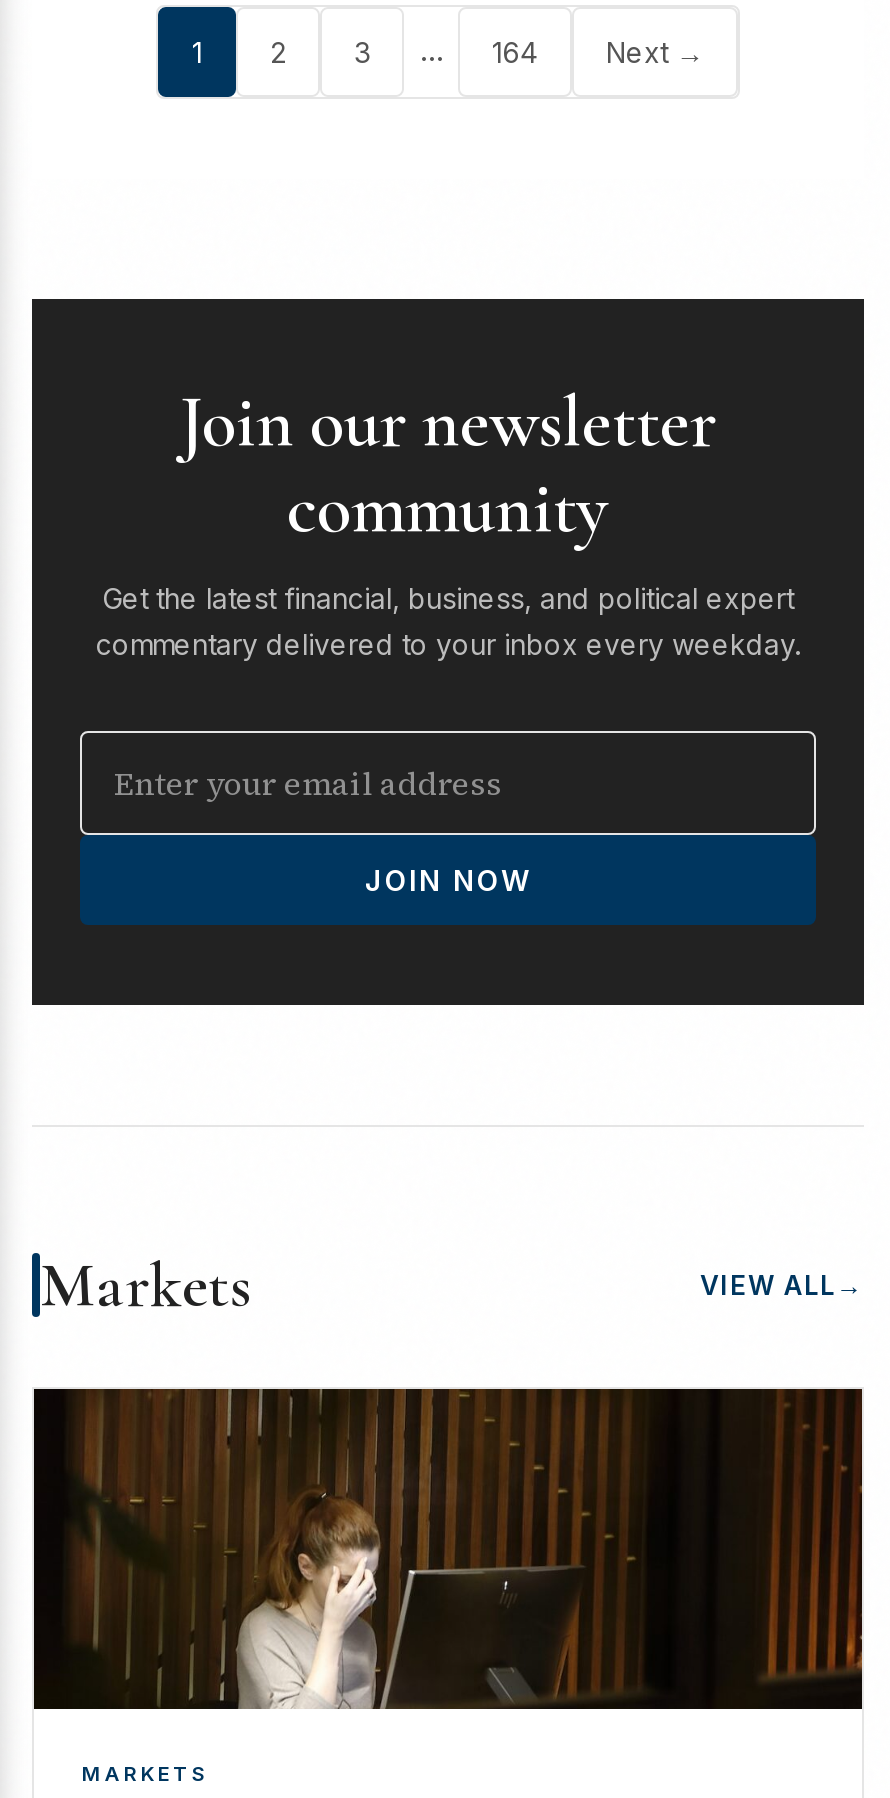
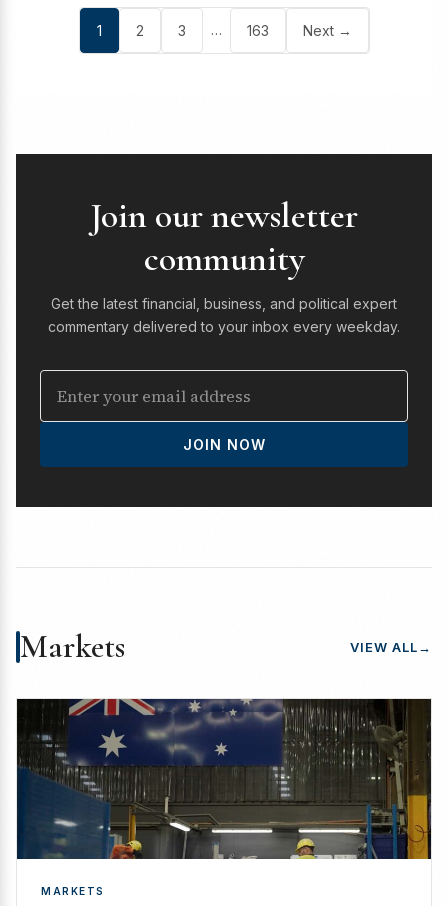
[492,35,538,69] 164 -> [246,22,268,39] 163
[34,1386,864,1712] [image] -> [17,698,432,860] [image]

